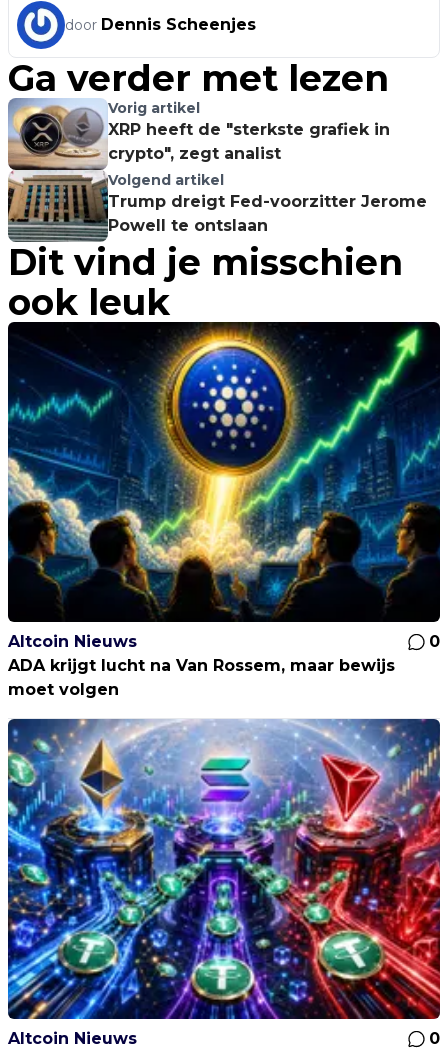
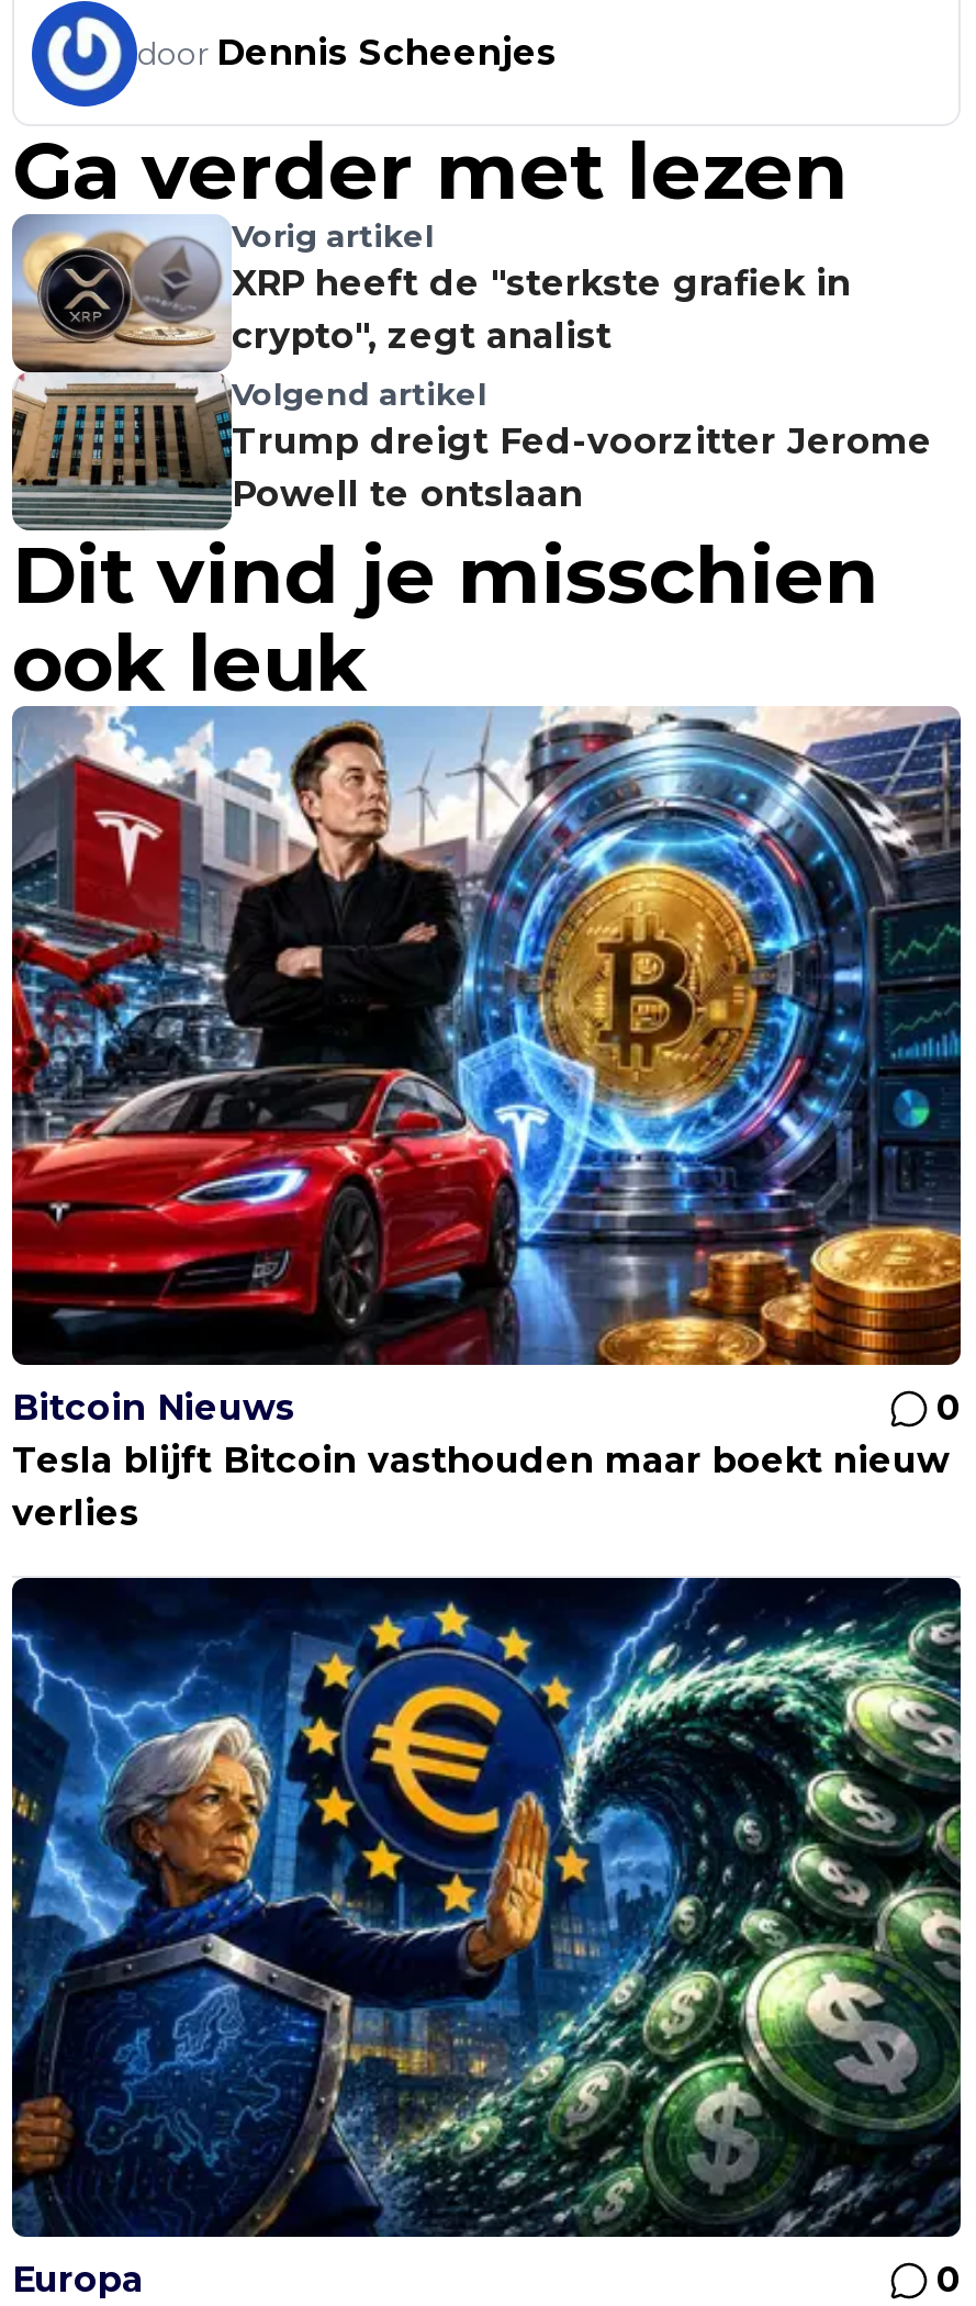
[7,321,441,651] [image] | Altcoin Nieuws -> [10,705,963,1430] [image] | Bitcoin Nieuws
[8,656,395,699] ADA krijgt lucht na Van Rossem, maar bewijs | moet volgen -> [12,1440,950,1535] Tesla blijft Bitcoin vasthouden maar boekt nieuw | verlies
[7,718,441,1048] [image] | Altcoin Nieuws -> [10,1575,963,2301] [image] | Europa

